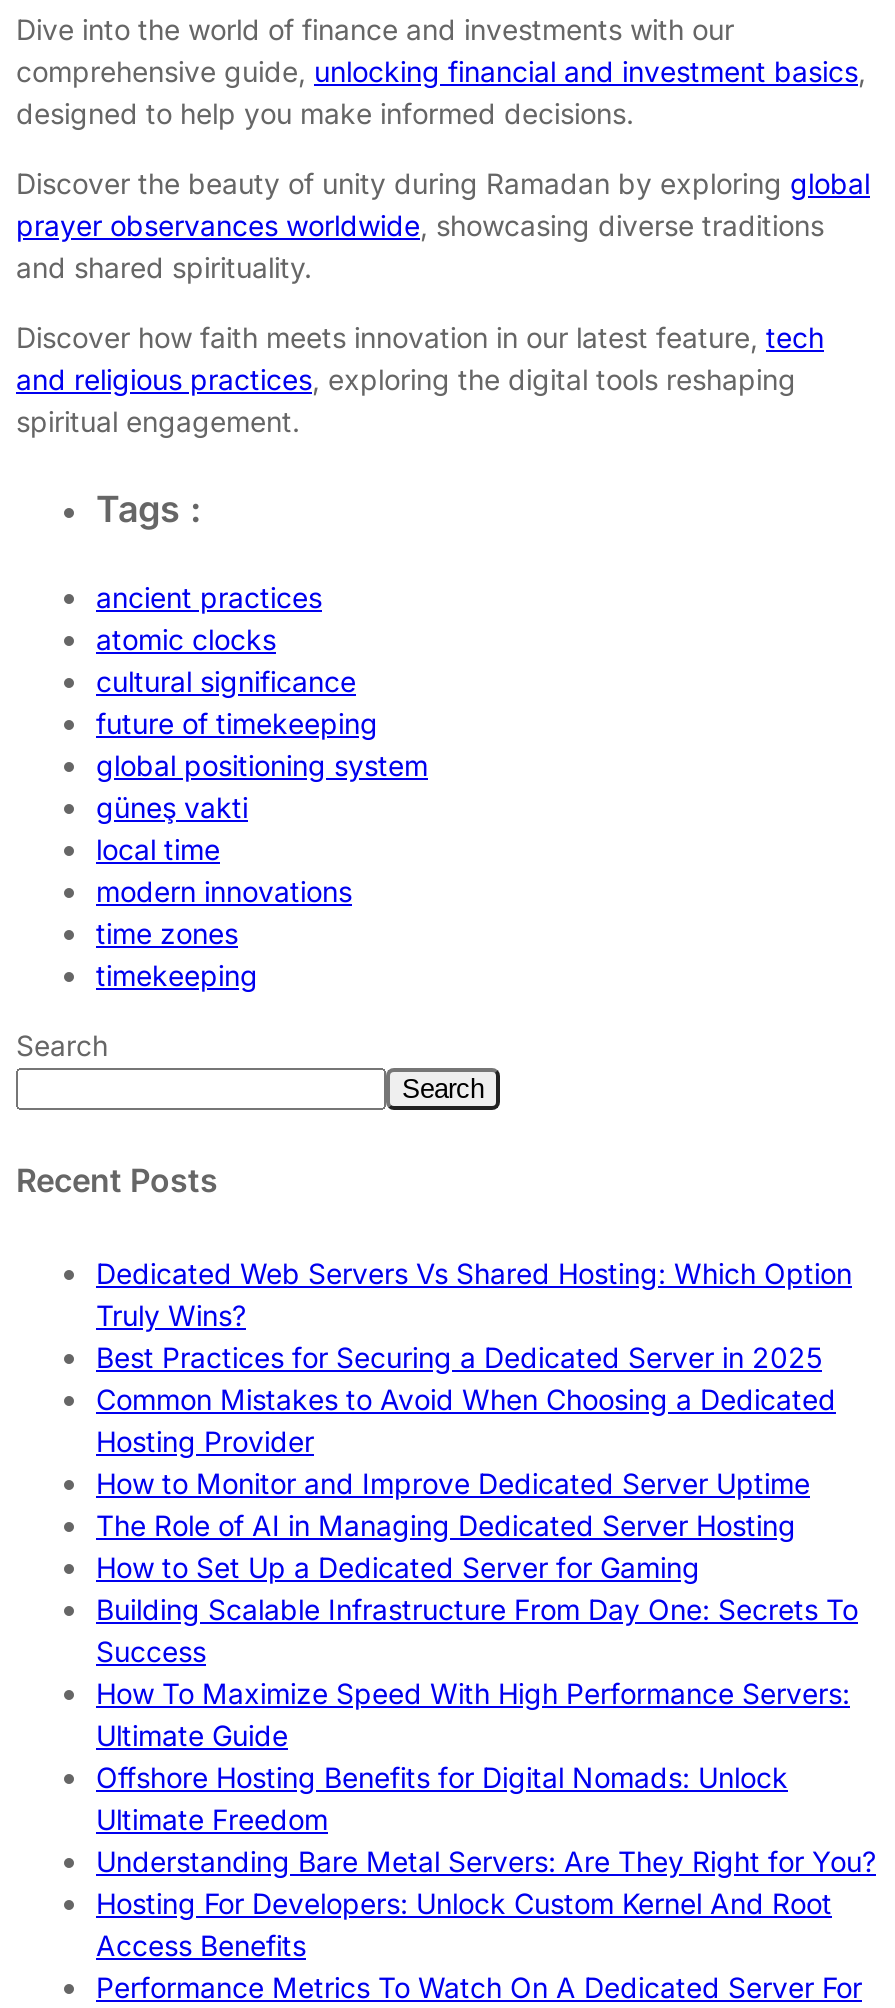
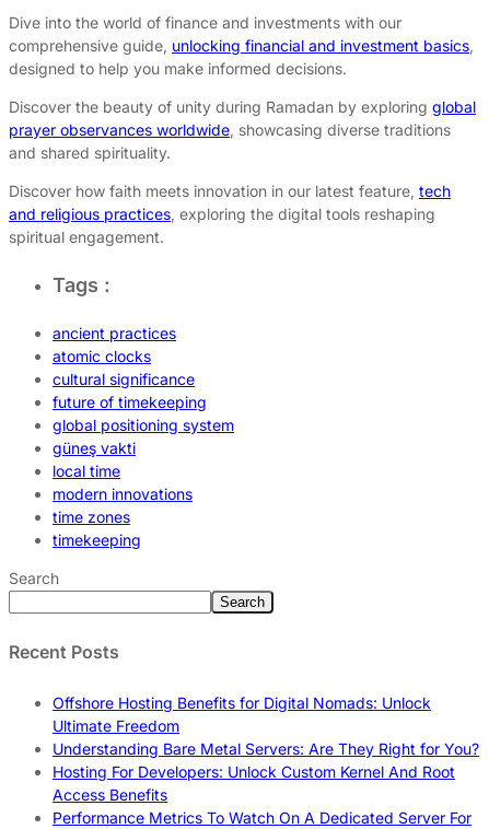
[96,1255,858,1751] Dedicated Web Servers Vs Shared Hosting: Which Option | Truly Wins? | Best Practices for Securing a Dedicated Server in 2025 | Common Mistakes to Avoid When Choosing a Dedicated | Hosting Provider | How to Monitor and Improve Dedicated Server Uptime | The Role of AI in Managing Dedicated Server Hosting | How to Set Up a Dedicated Server for Gaming | Building Scalable Infrastructure From Day One: Secrets To | Success | How To Maximize Speed With High Performance Servers: | Ultimate Guide -> none

